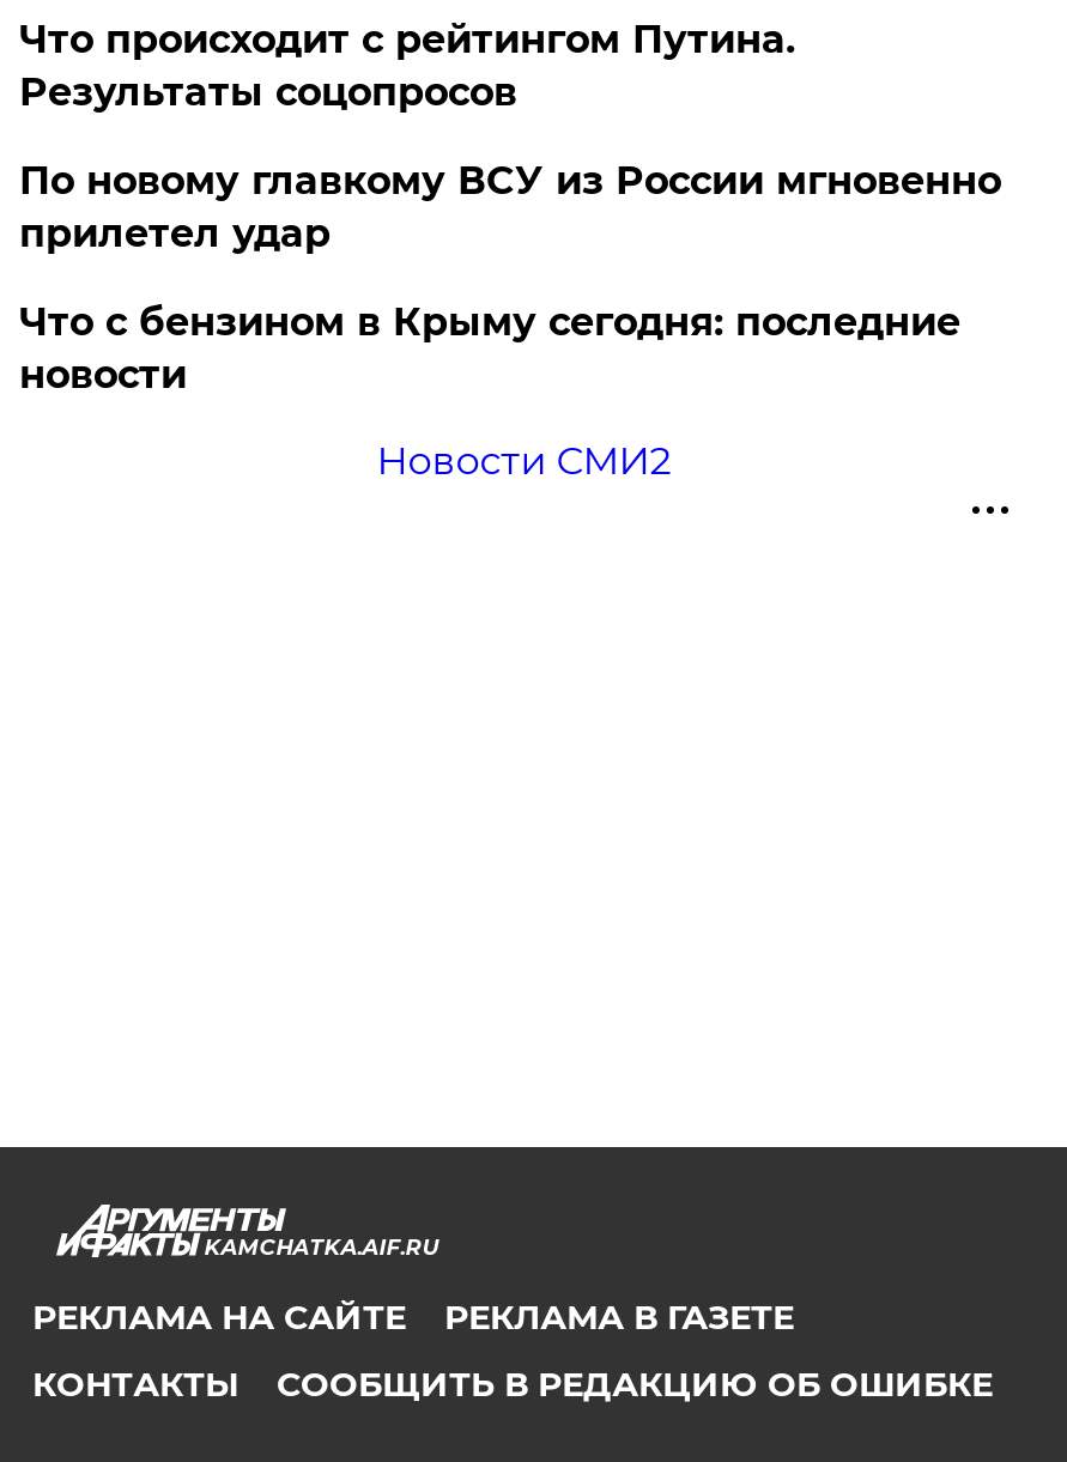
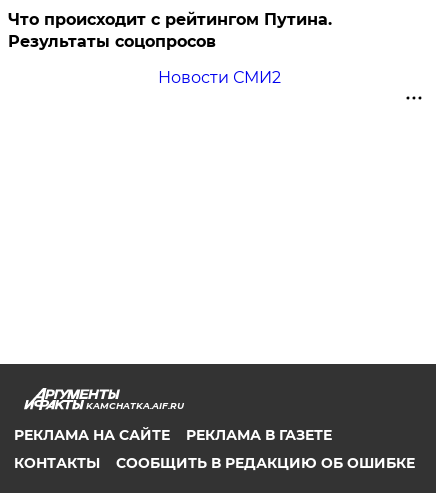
[19,159,1001,398] По новому главкому ВСУ из России мгновенно | прилетел удар | Что с бензином в Крыму сегодня: последние | новости -> none

